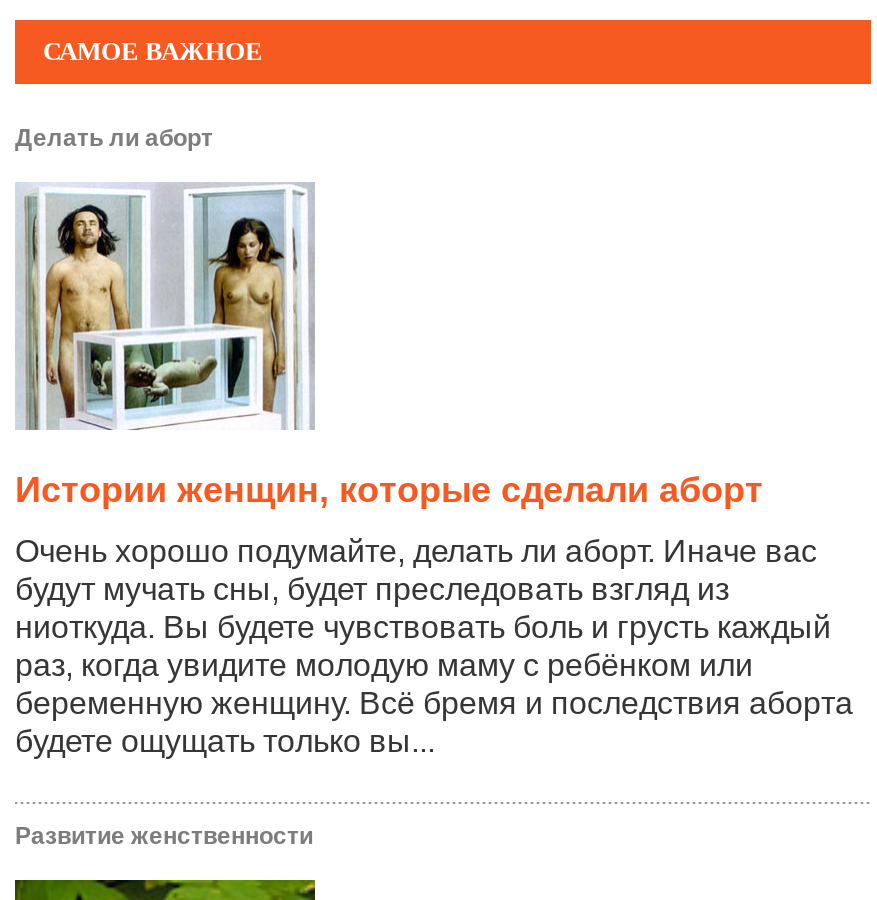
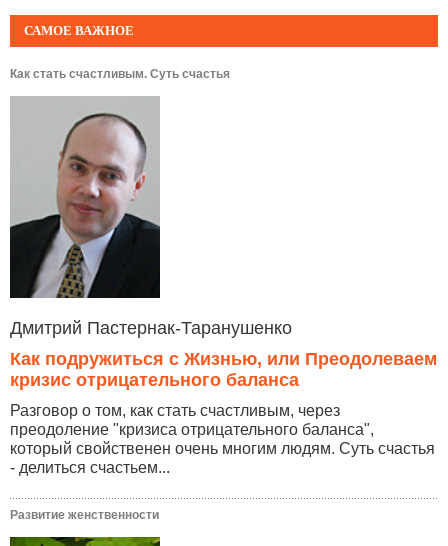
[15,124,213,152] Делать ли аборт -> [10,67,230,81] Как стать счастливым. Суть счастья
[19,184,311,428] [image] -> [9,96,160,233] [image]
[15,471,853,759] Истории женщин, которые сделали аборт | Очень хорошо подумайте, делать ли аборт. Иначе вас | будут мучать сны, будет преследовать взгляд из | ниоткуда. Вы будете чувствовать боль и грусть каждый | раз, когда увидите молодую маму с ребёнком или | беременную женщину. Всё бремя и последствия аборта | будете ощущать только вы... -> [10,318,437,476] Дмитрий Пастернак-Таранушенко | Как подружиться с Жизнью, или Преодолеваем | кризис отрицательного баланса | Разговор о том, как стать счастливым, через | преодоление "кризиса отрицательного баланса", | который свойственен очень многим людям. Суть счастья | - делиться счастьем...

